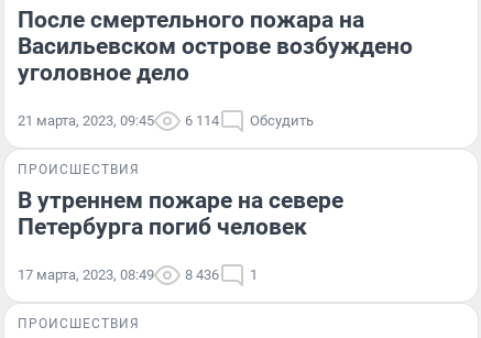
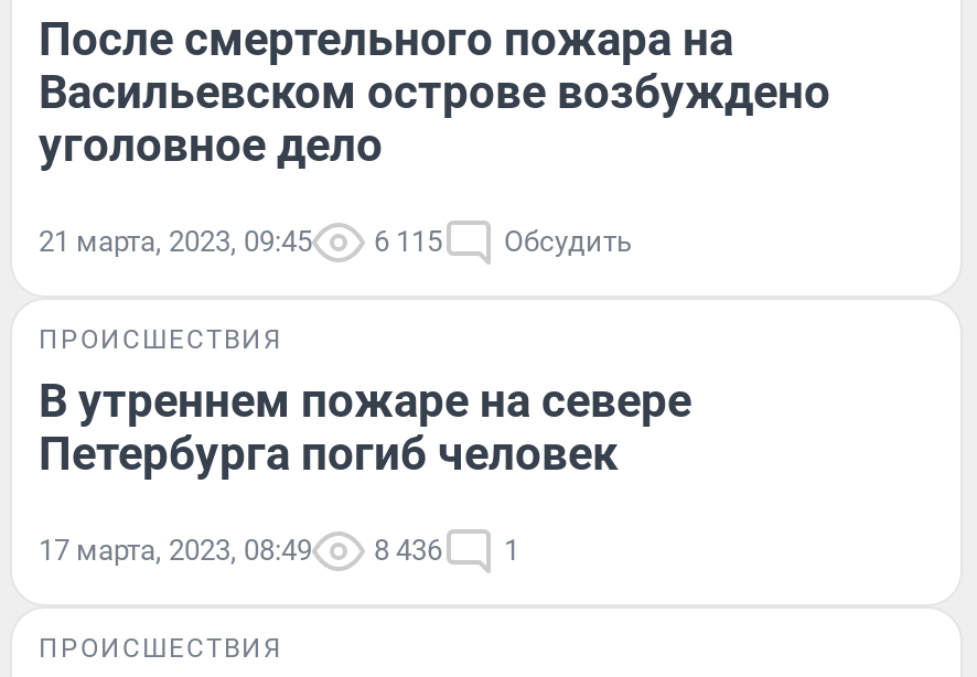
[18,112,314,128] 21 марта, 2023, 09:45 6 114 Обсудить -> [39,224,632,257] 21 марта, 2023, 09:45 6 115 Обсудить

